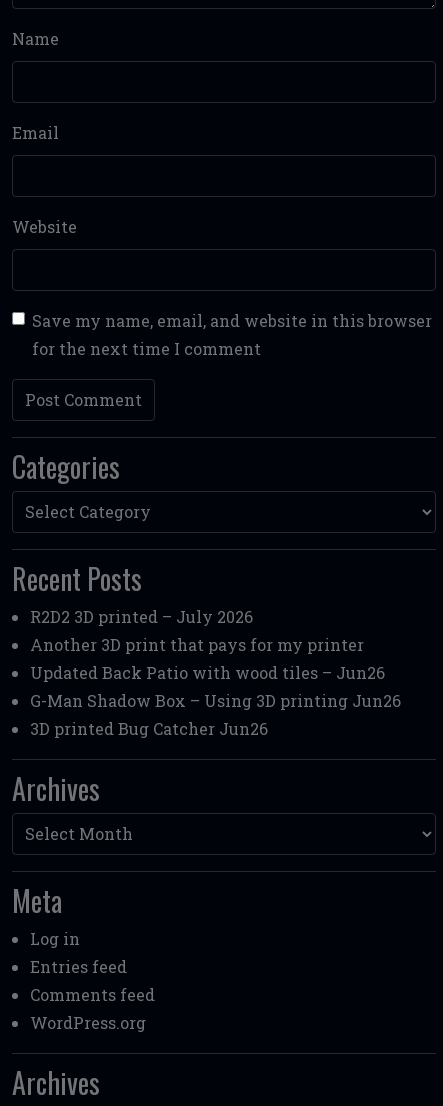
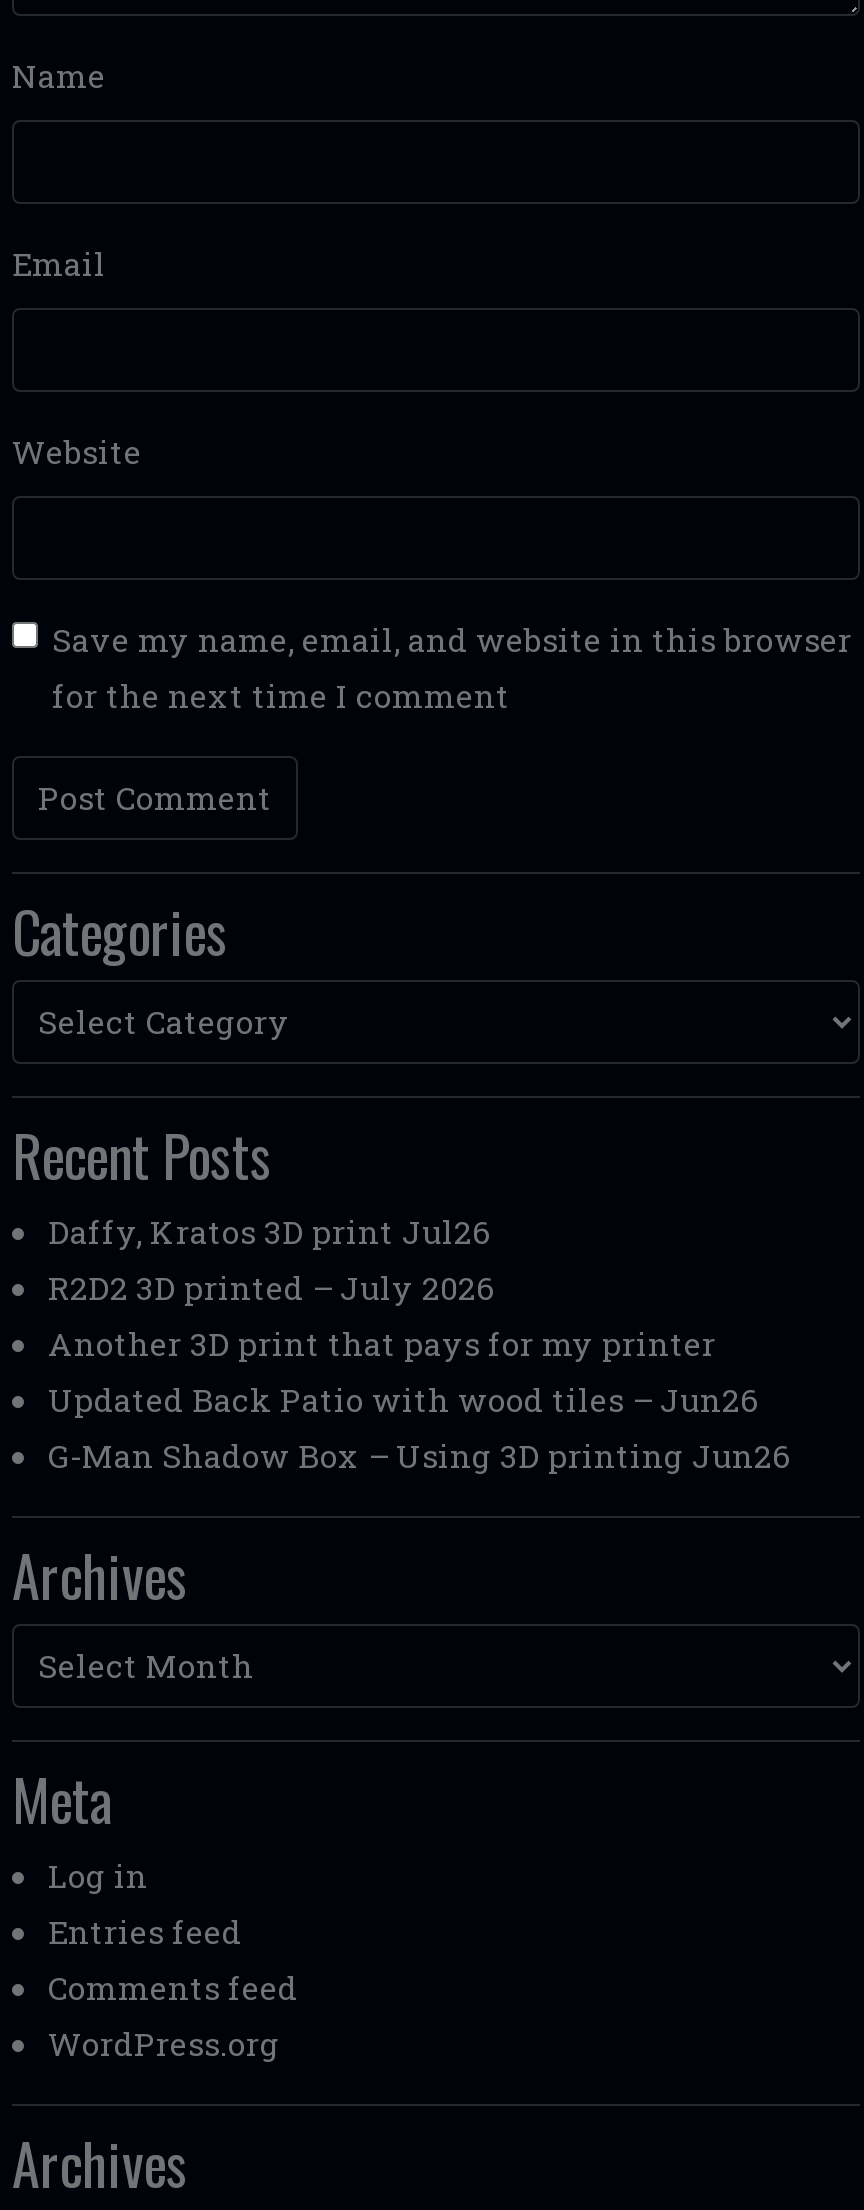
none -> [48,1210,490,1252] Daffy, Kratos 3D print Jul26
moved [30,606,401,711] -> [48,1266,790,1476]: R2D2 3D printed – July 2026 | Another 3D print that pays for my printer | Updated Back Patio with wood tiles – Jun26 | G-Man Shadow Box – Using 3D printing Jun26
[30,718,268,739] 3D printed Bug Catcher Jun26 -> none

